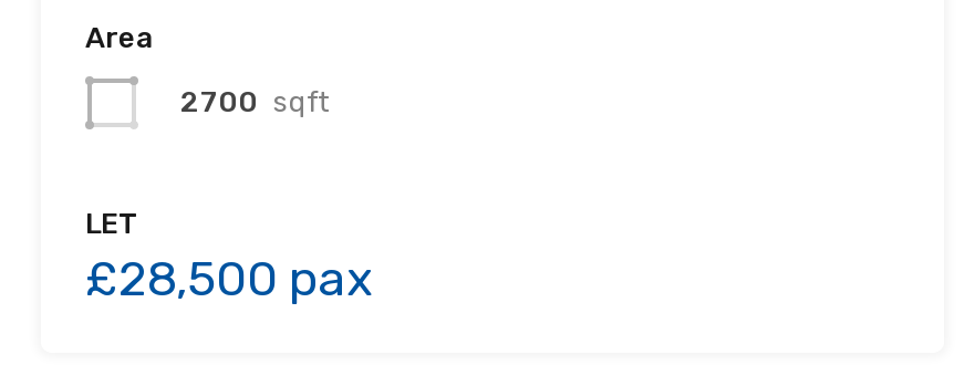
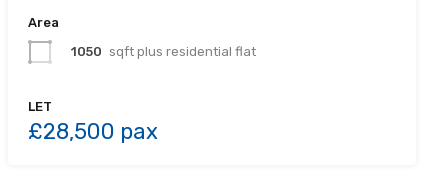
[180,85,329,119] 2700 sqft -> [71,44,256,59] 1050 sqft plus residential flat

